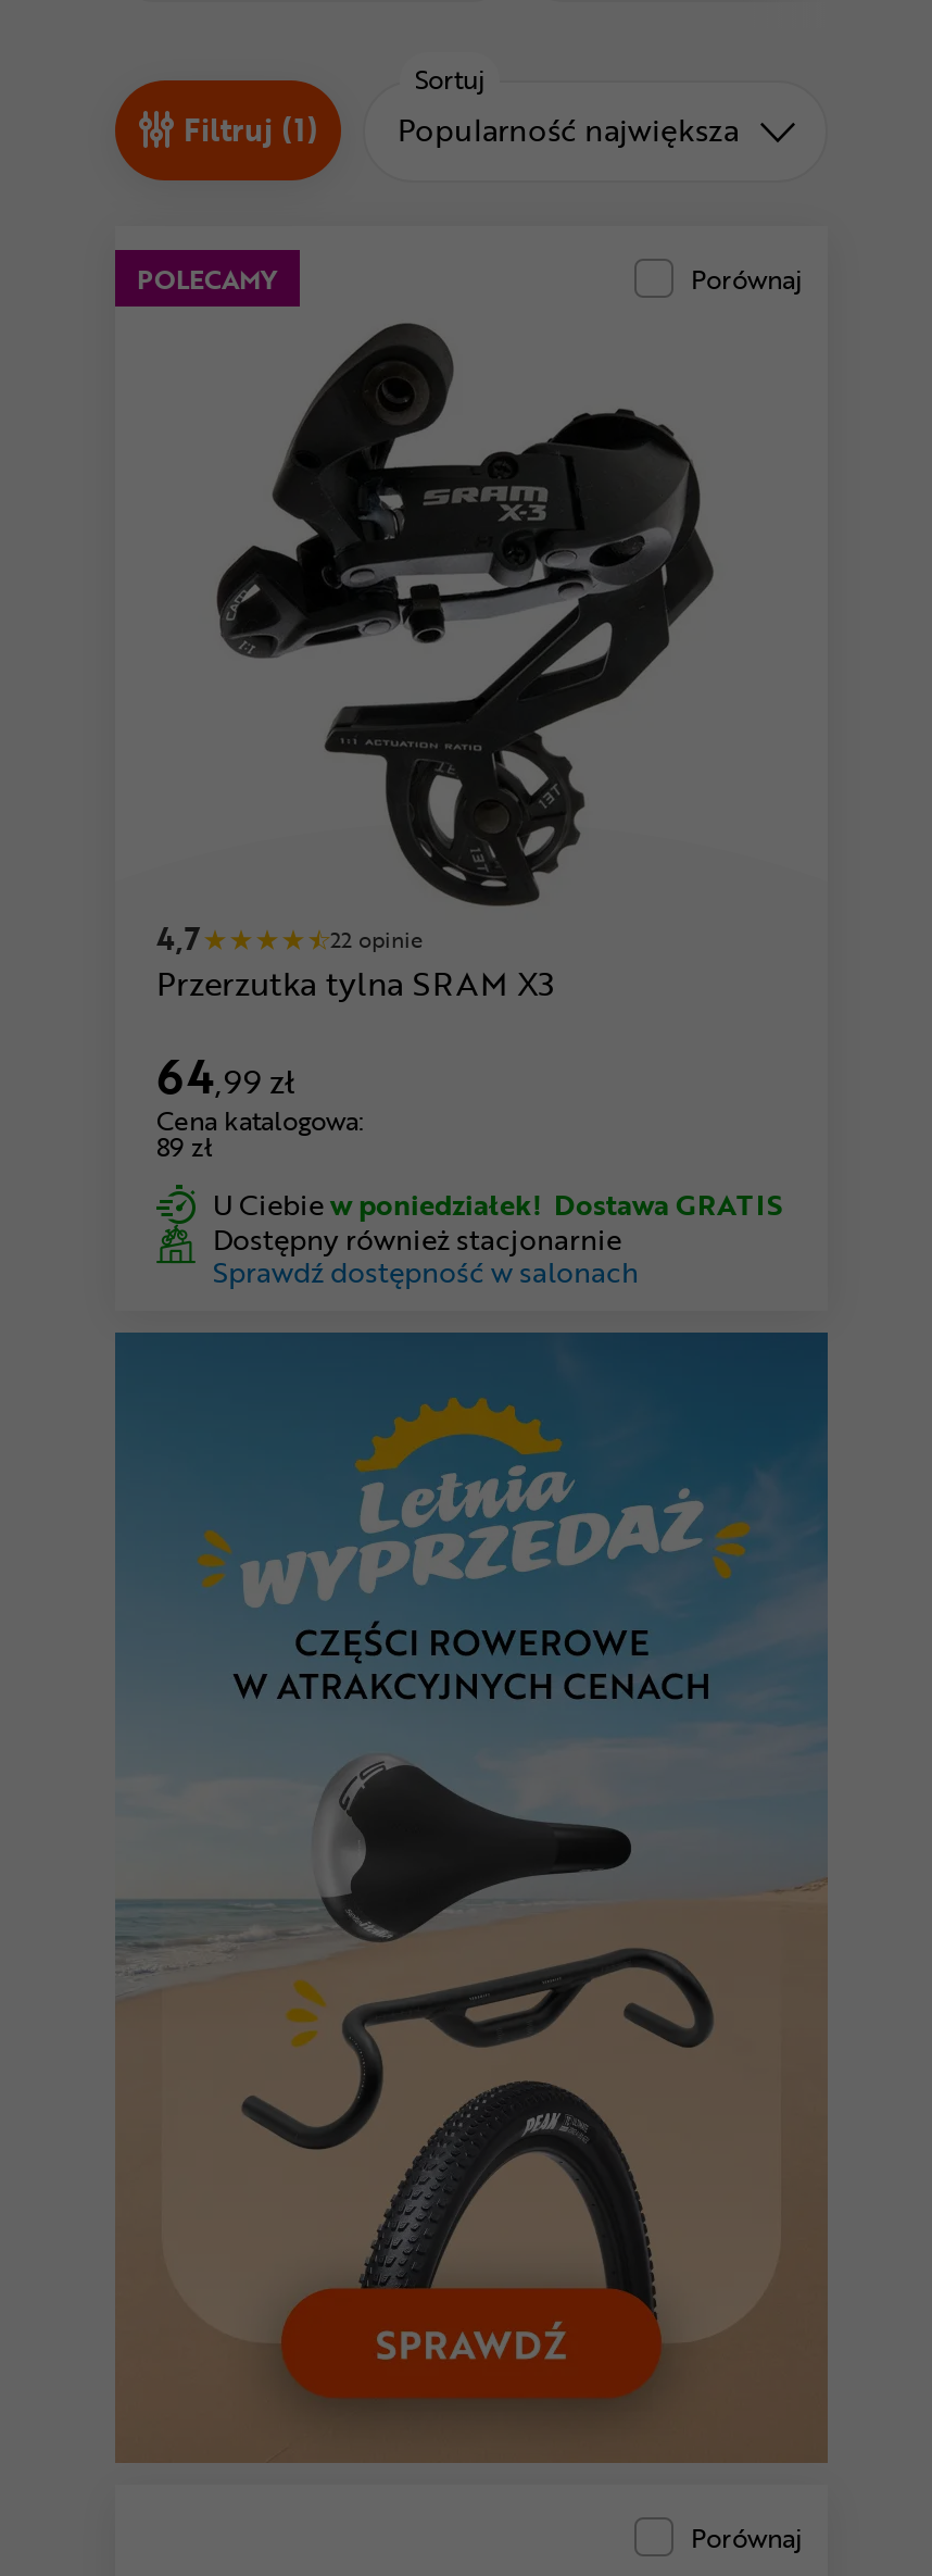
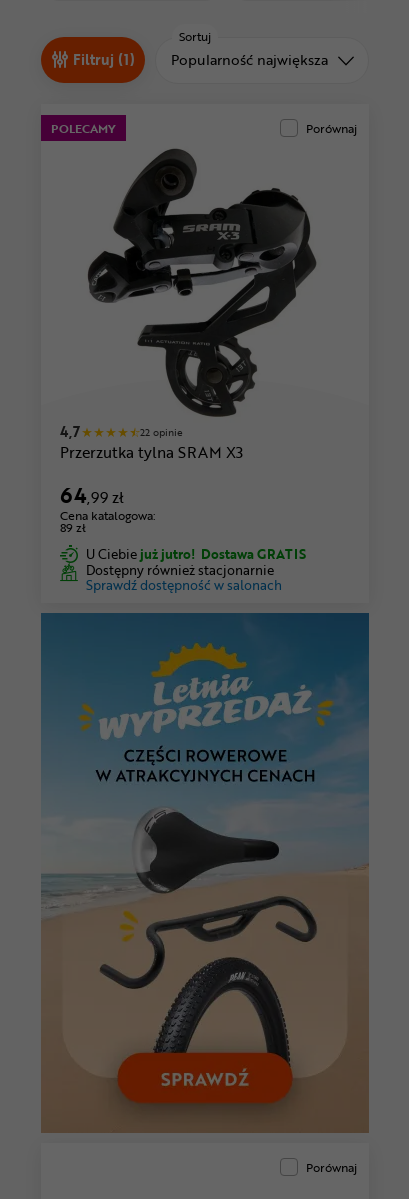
[213,1181,782,1225] U Ciebiew poniedziałek! Dostawa GRATIS -> [86,543,306,563] U Ciebiejuż jutro! Dostawa GRATIS

